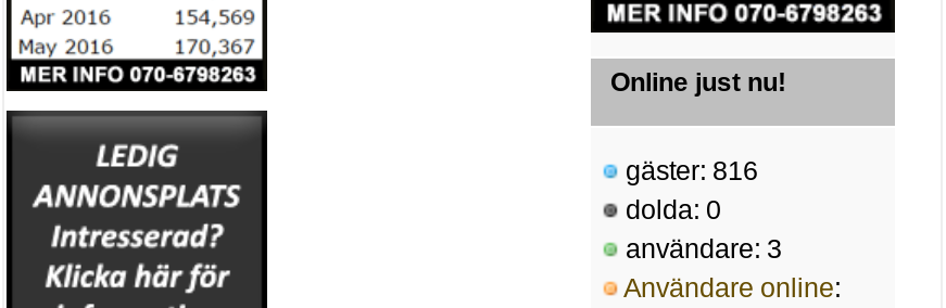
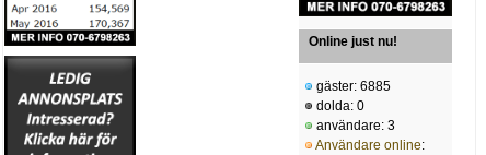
[619,156,758,186] gäster: 816 -> [313,78,391,94] gäster: 6885

